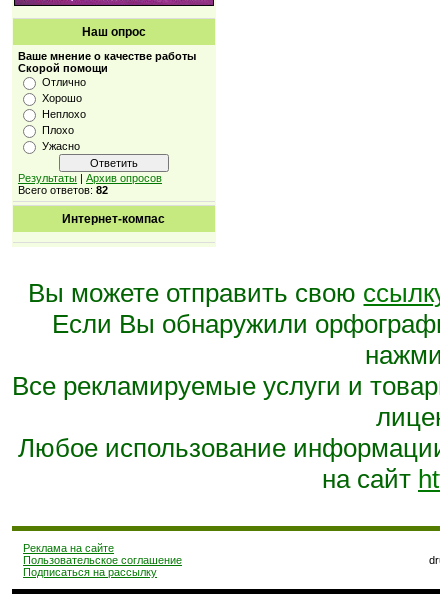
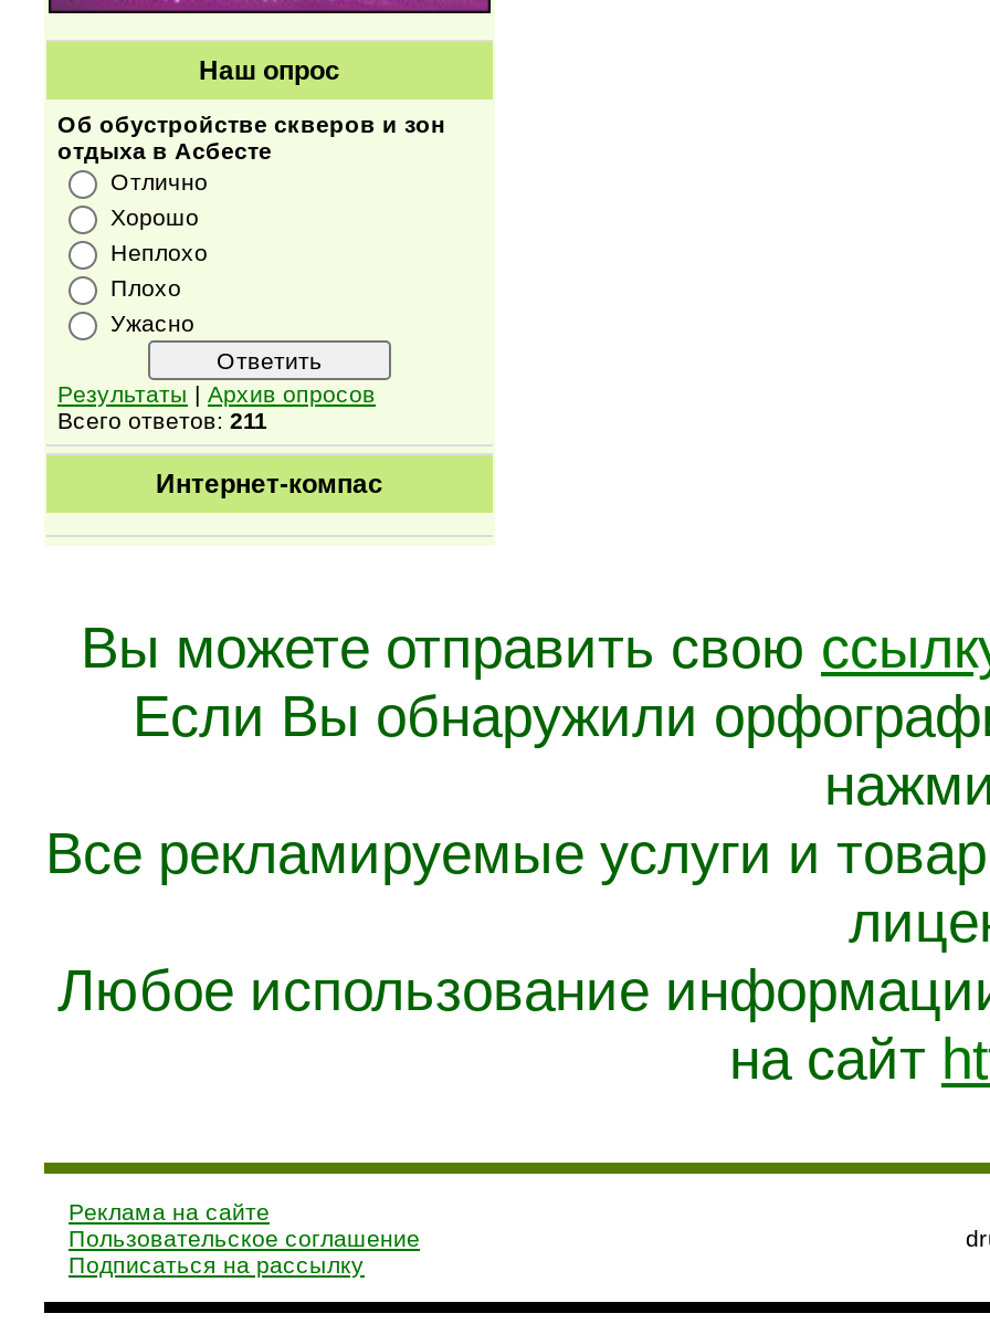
[18,50,196,74] Ваше мнение о качестве работы | Скорой помощи -> [57,111,446,164] Об обустройстве скверов и зон | отдыха в Асбесте
[18,184,108,196] Всего ответов:82 -> [57,407,267,433] Всего ответов:211

